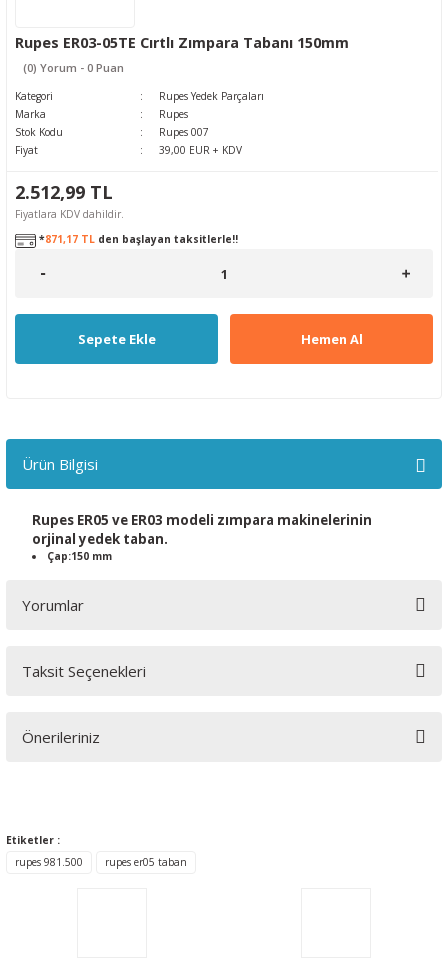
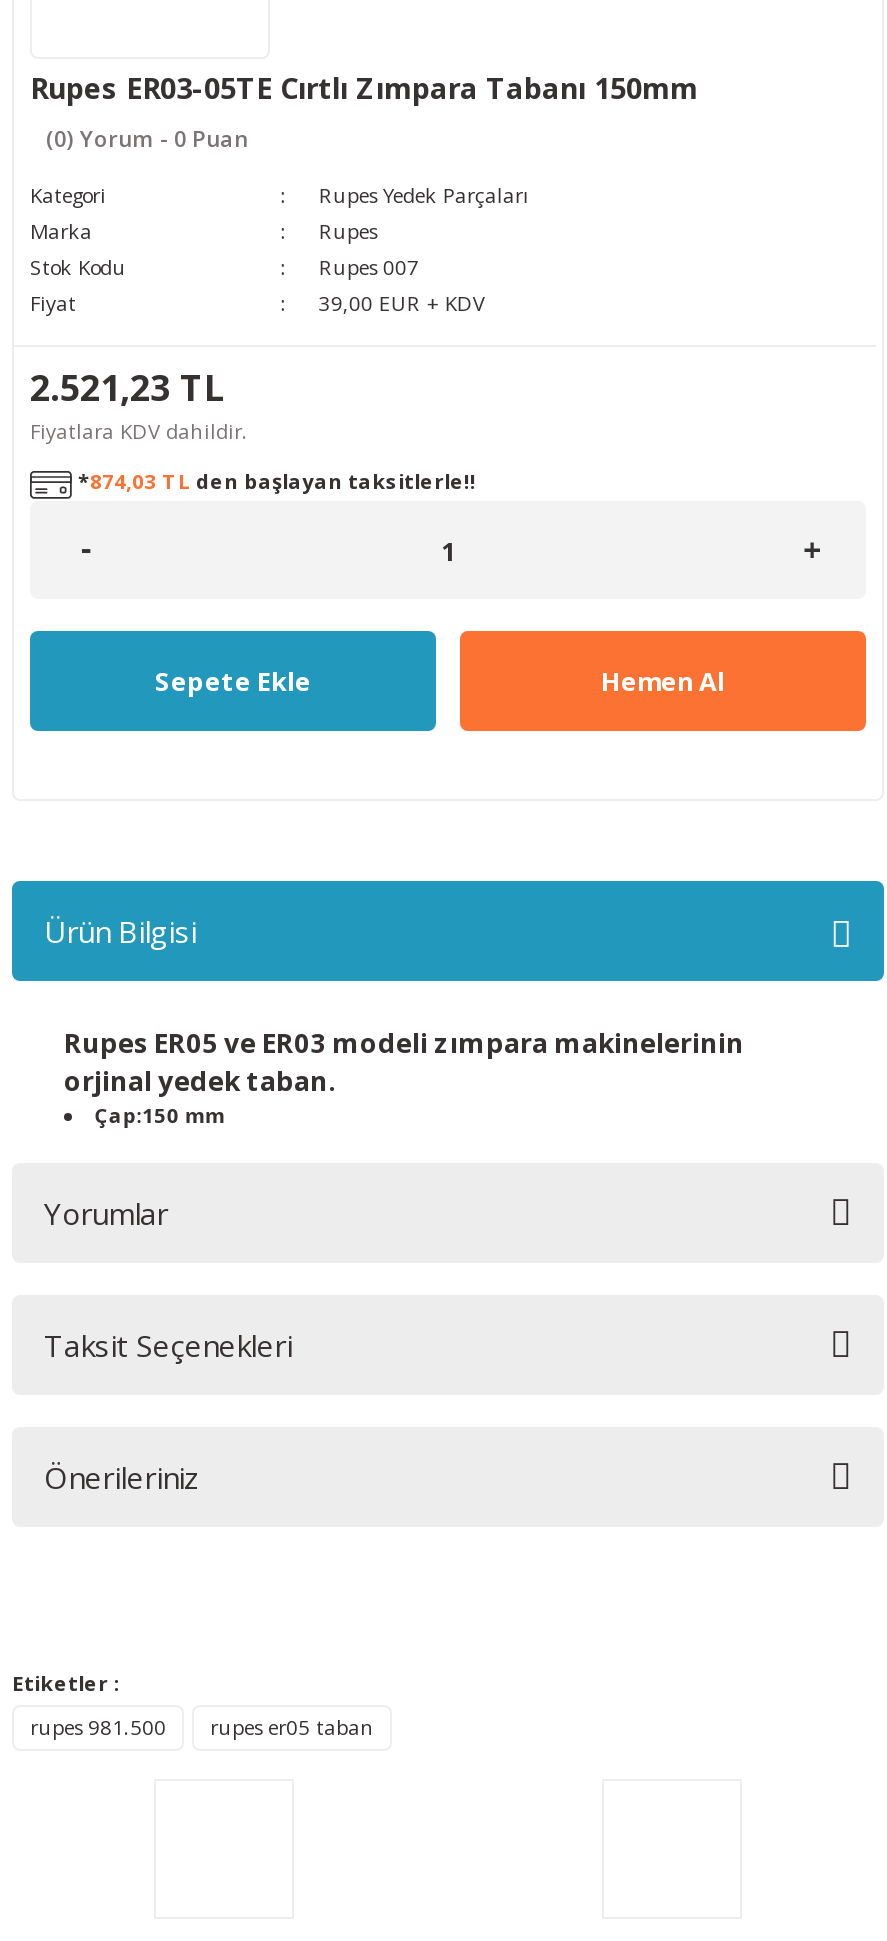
[15,180,113,204] 2.512,99 TL -> [30,363,226,411] 2.521,23 TL
[36,232,238,246] *871,17 TL den başlayan taksitlerle!! -> [72,467,476,495] *874,03 TL den başlayan taksitlerle!!

